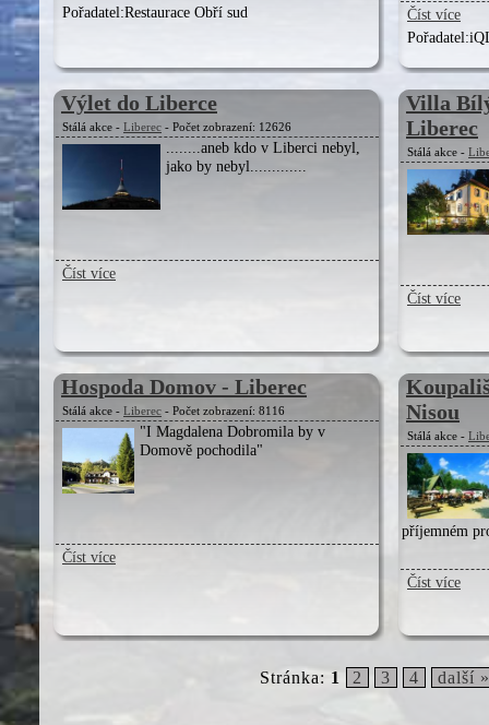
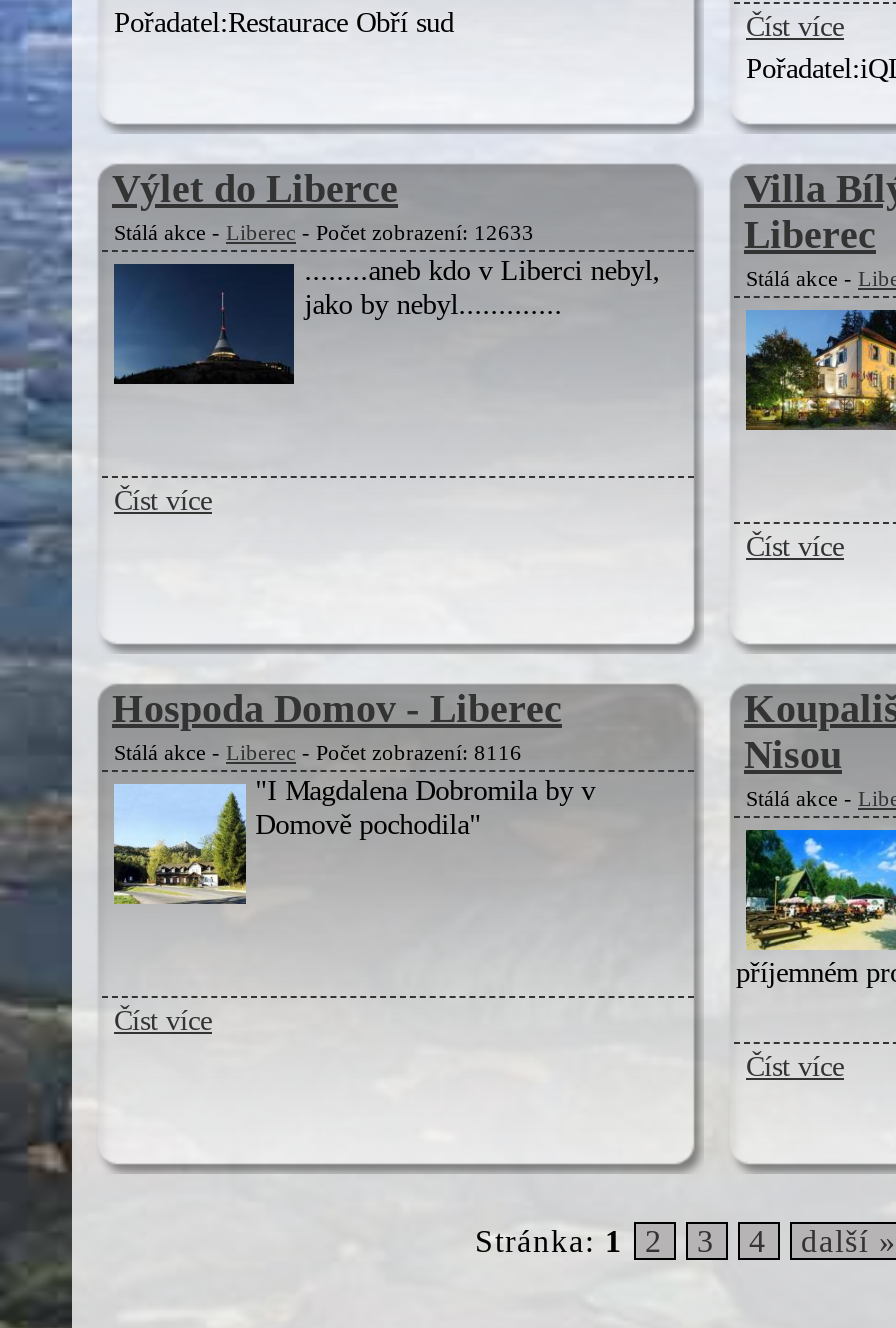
[62,120,291,133] Stálá akce - Liberec - Počet zobrazení: 12626 -> [114,220,534,244] Stálá akce - Liberec - Počet zobrazení: 12633

